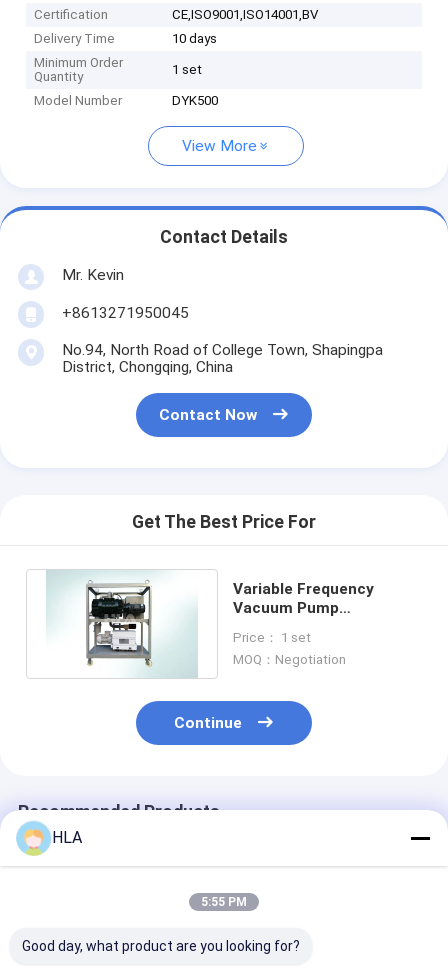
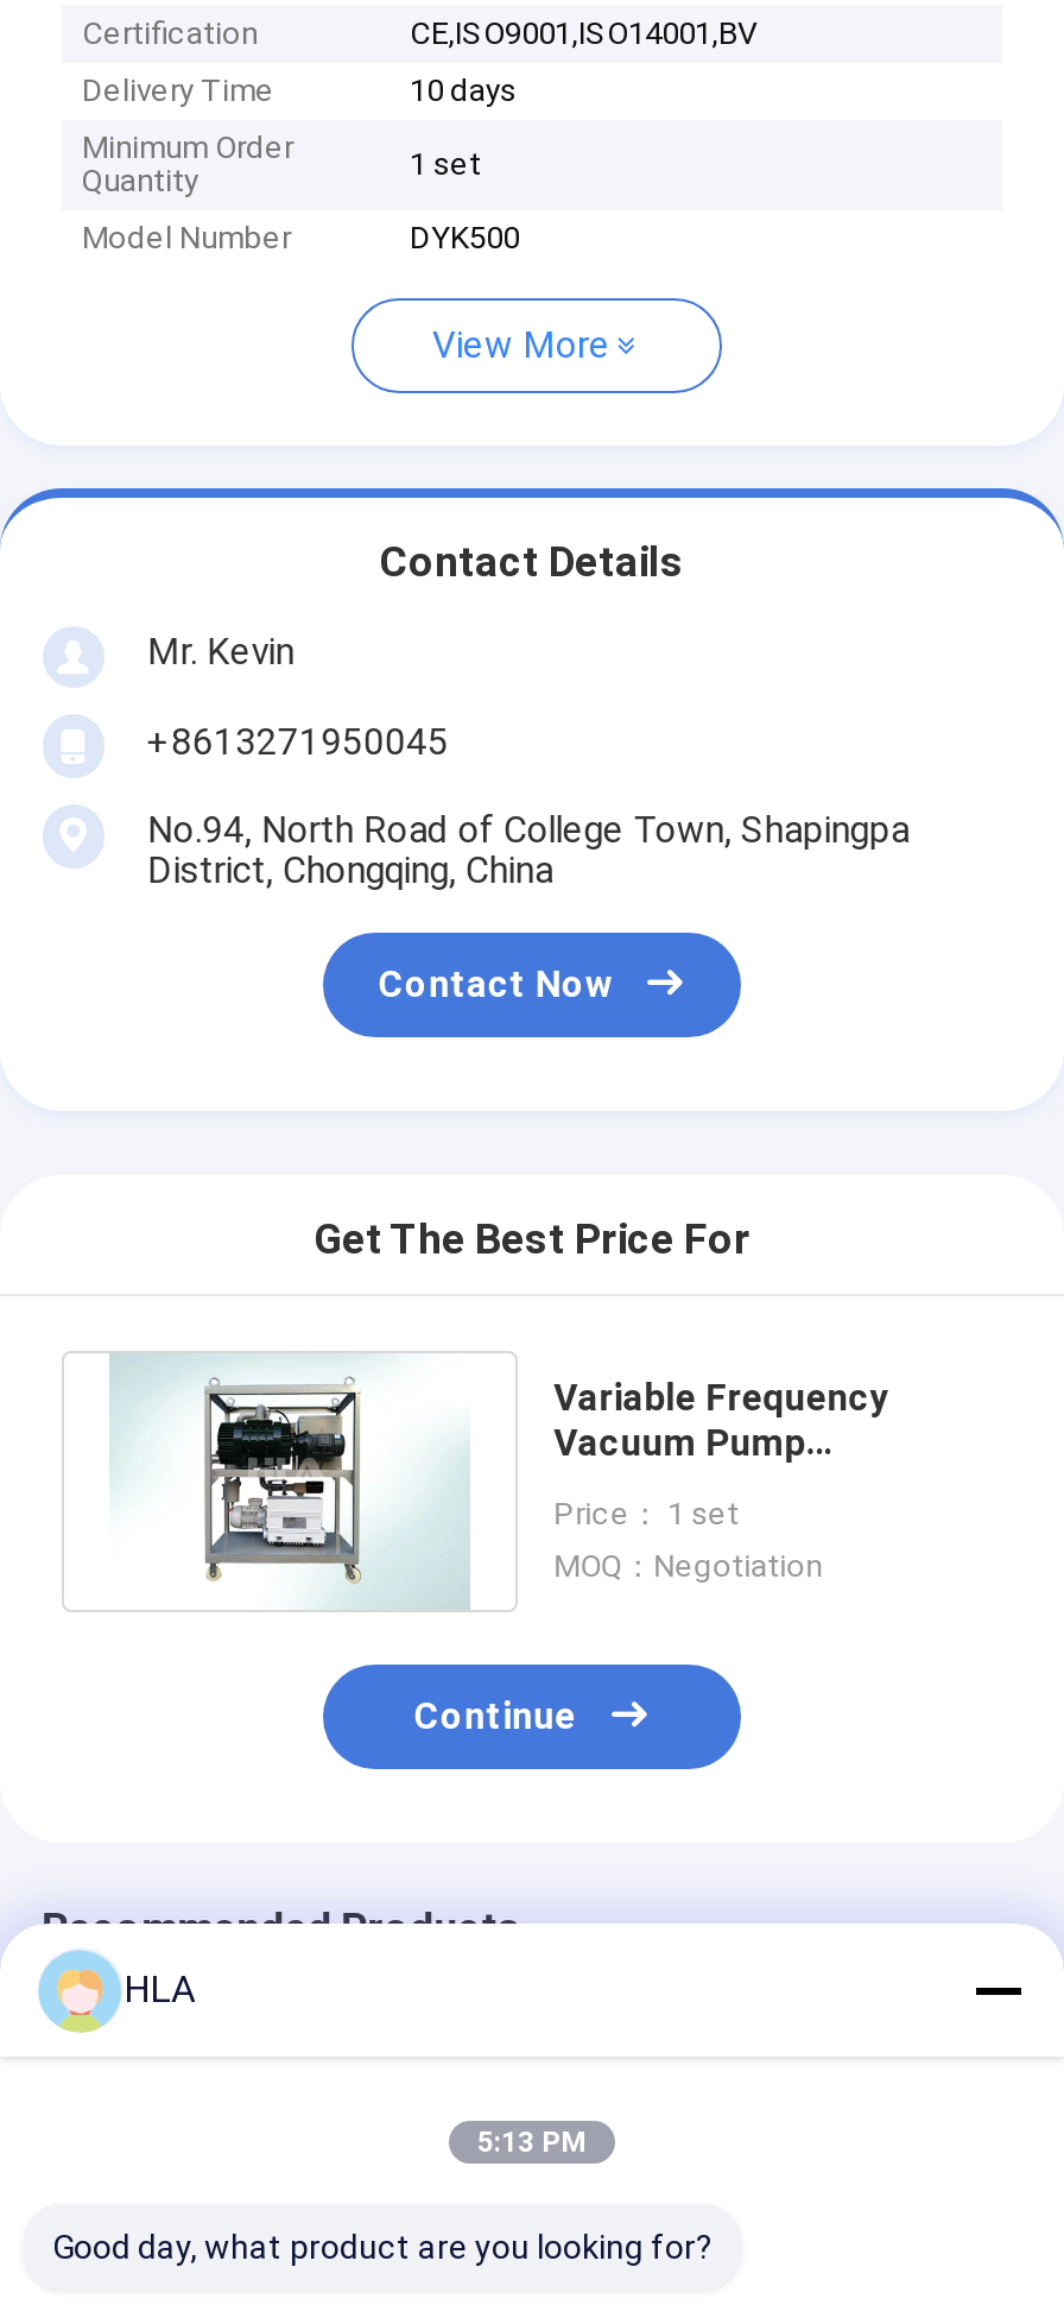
[201,895,247,909] 5:55 PM -> [477,2126,587,2159] 5:13 PM

